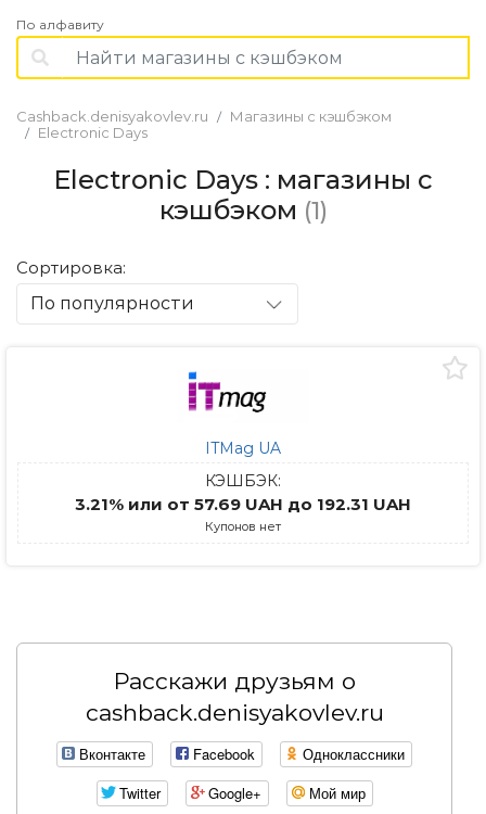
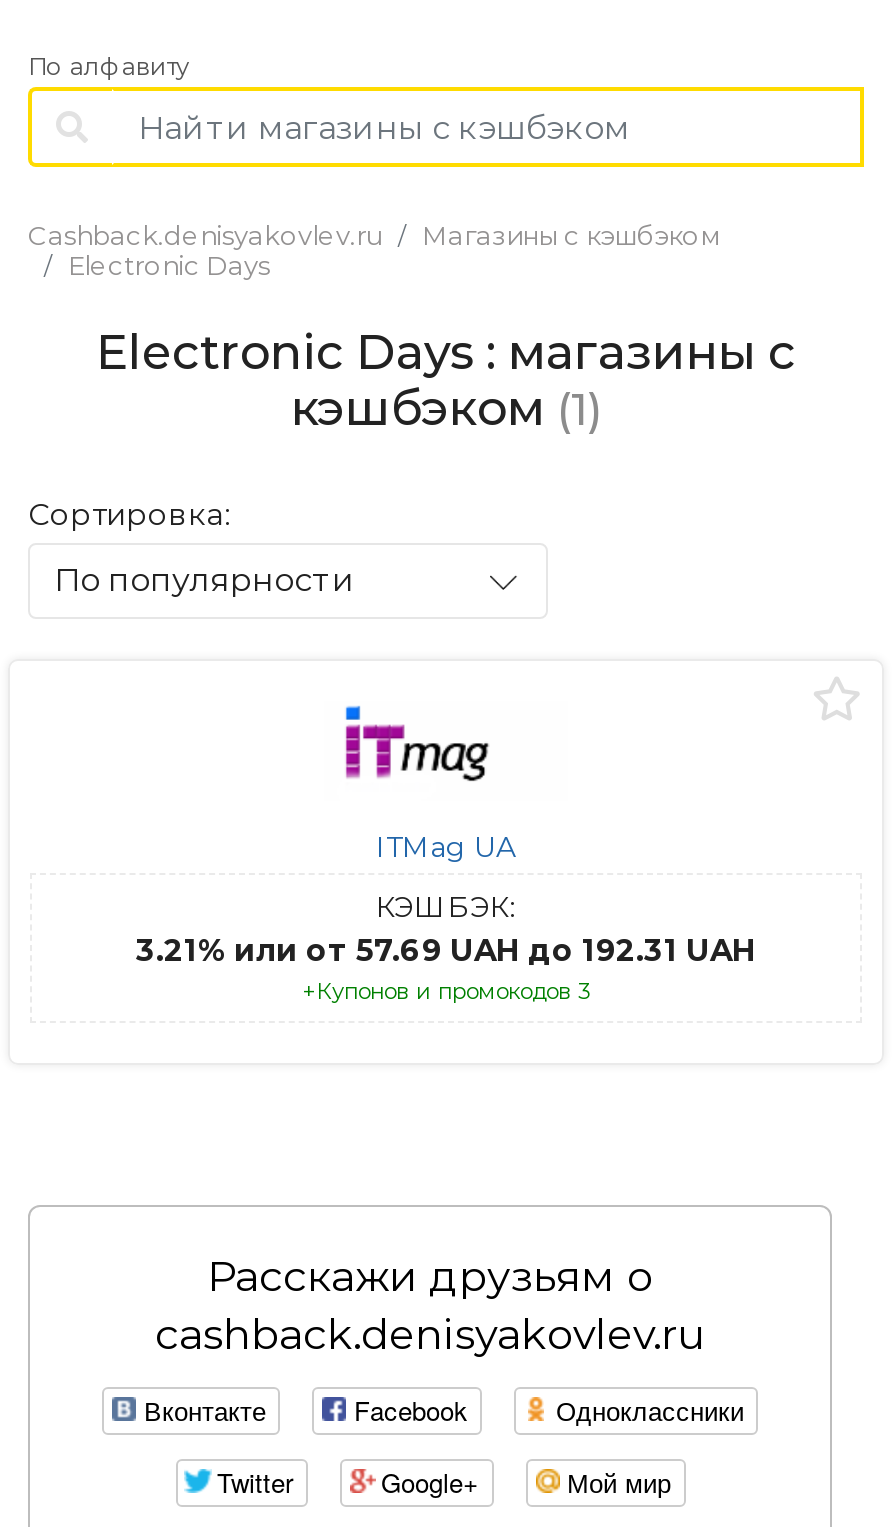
[205,519,281,534] Купонов нет -> [302,977,590,1005] +Купонов и промокодов 3

